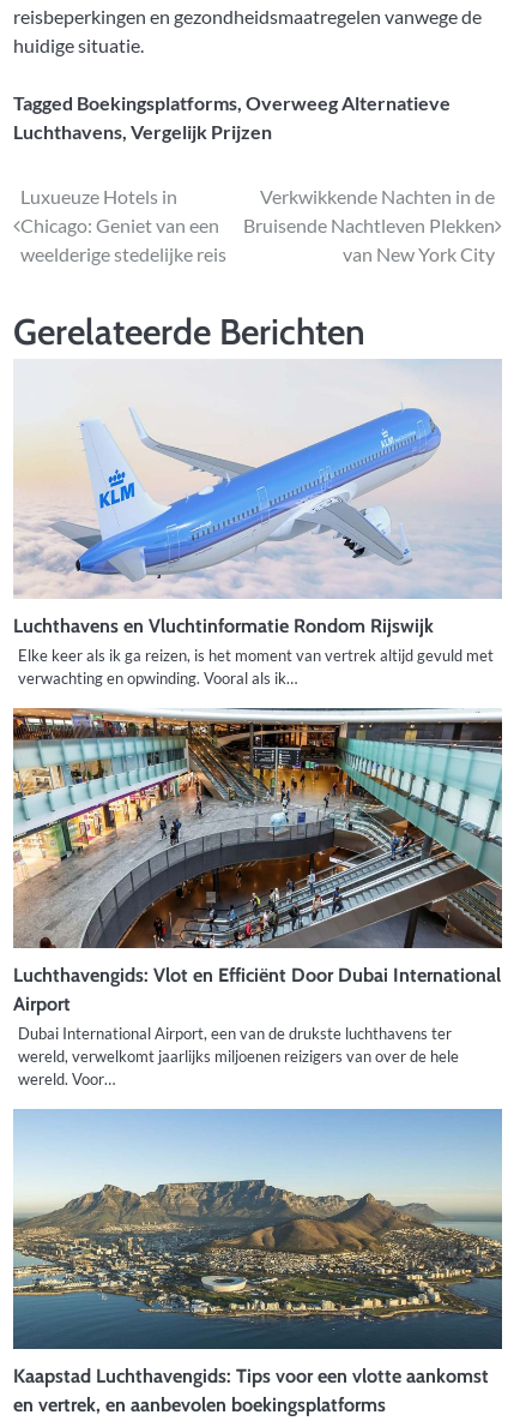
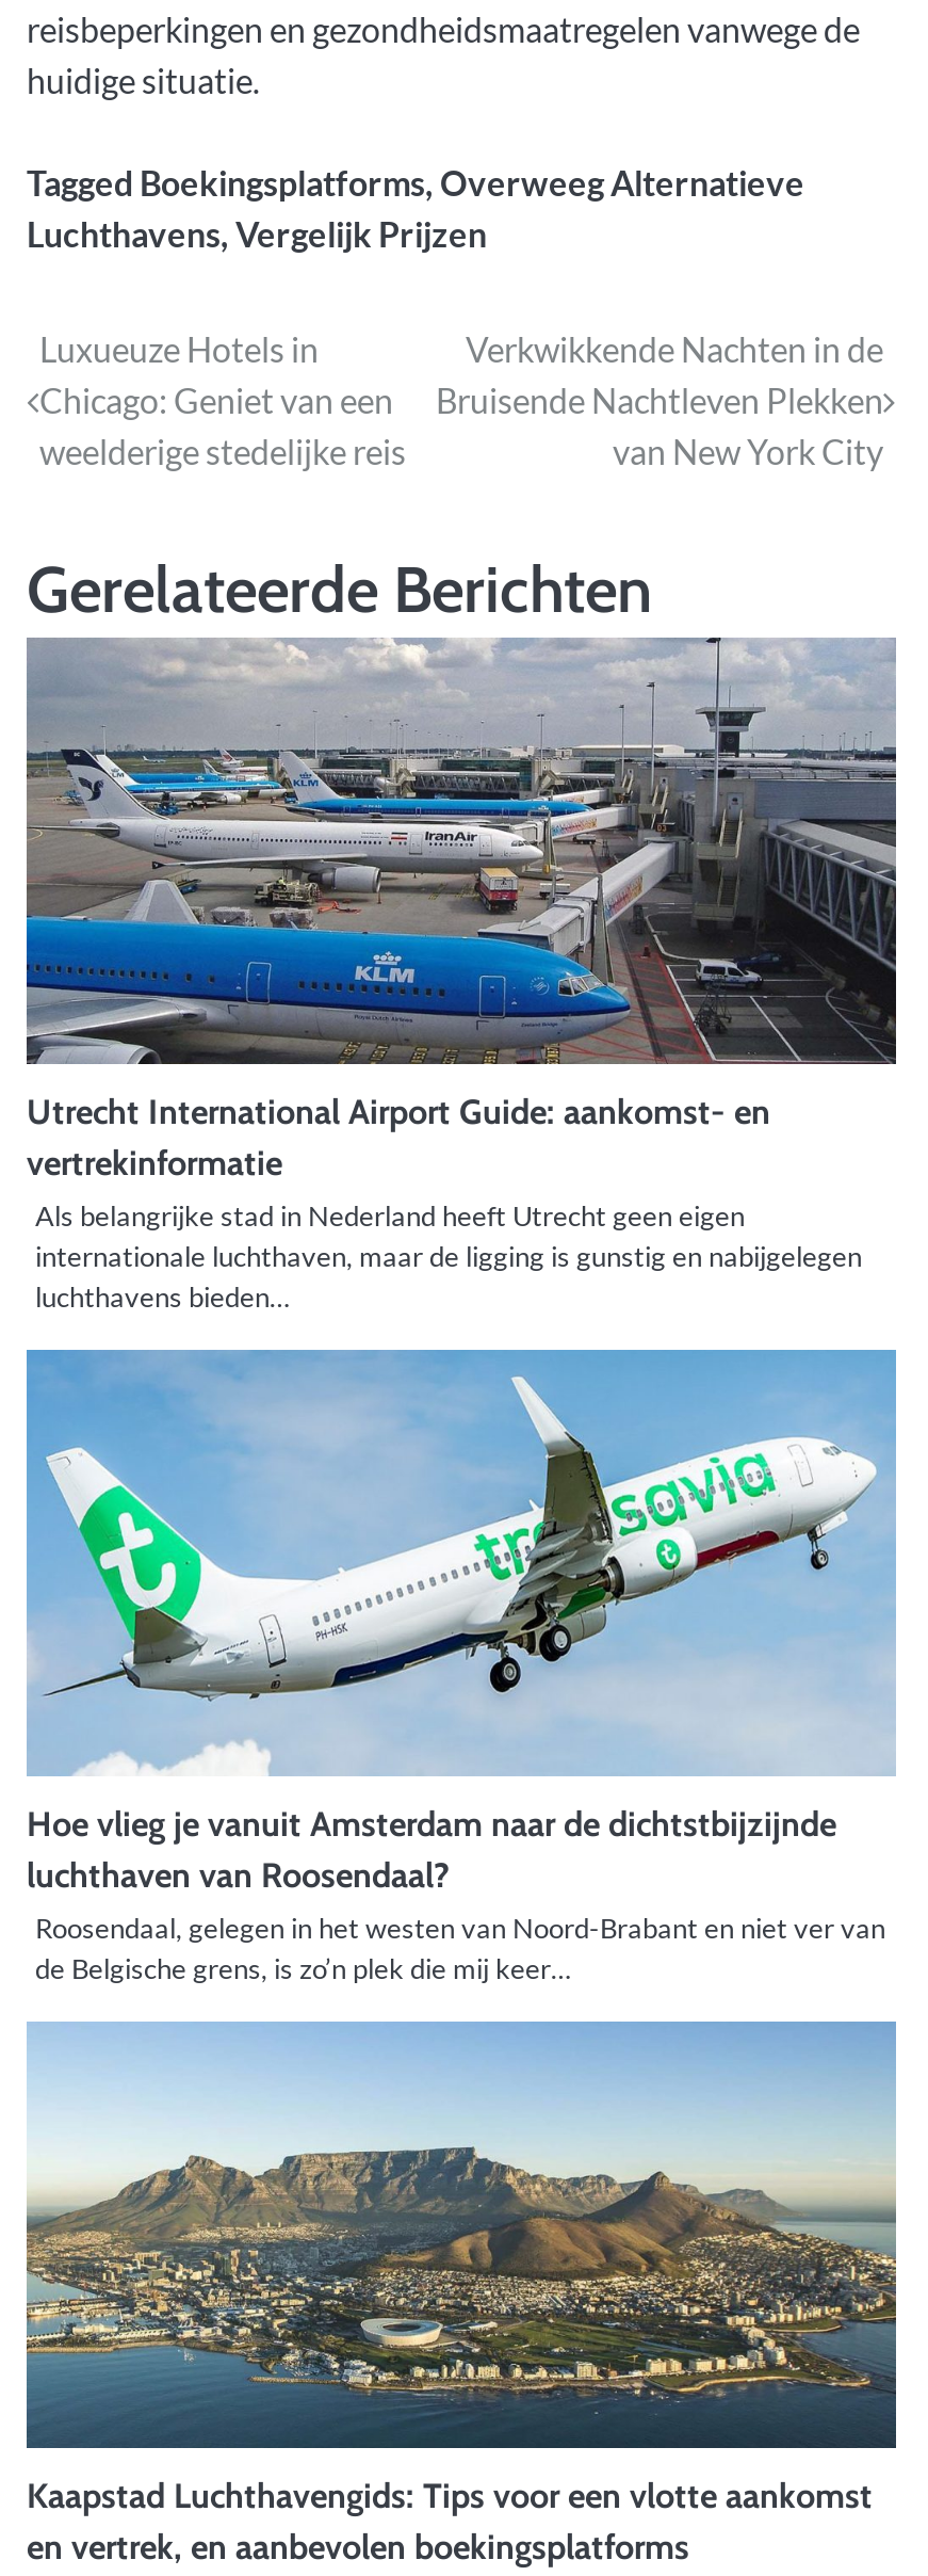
[13,359,502,688] [image] | Luchthavens en Vluchtinformatie Rondom Rijswijk | Elke keer als ik ga reizen, is het moment van vertrek altijd gevuld met | verwachting en opwinding. Vooral als ik… -> [25,635,898,1314] [image] | Utrecht International Airport Guide: aankomst- en | vertrekinformatie | Als belangrijke stad in Nederland heeft Utrecht geen eigen | internationale luchthaven, maar de ligging is gunstig en nabijgelegen | luchthavens bieden…
[12,717,503,954] [image] -> [25,1309,896,1695] [image]
[13,963,501,1089] Luchthavengids: Vlot en Efficiënt Door Dubai International | Airport | Dubai International Airport, een van de drukste luchthavens ter | wereld, verwelkomt jaarlijks miljoenen reizigers van over de hele | wereld. Voor… -> [27,1802,885,1986] Hoe vlieg je vanuit Amsterdam naar de dichtstbijzijnde | luchthaven van Roosendaal? | Roosendaal, gelegen in het westen van Noord-Brabant en niet ver van | de Belgische grens, is zo’n plek die mij keer…

